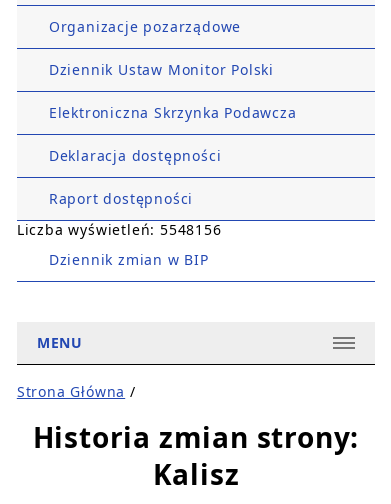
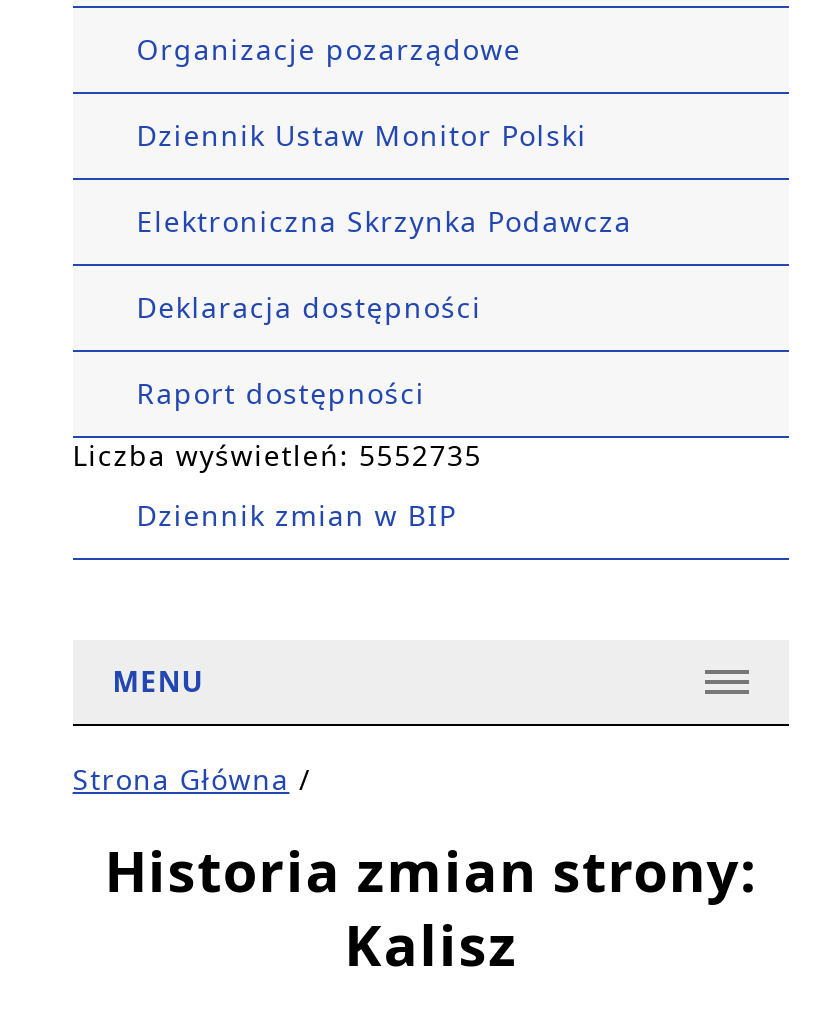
[17,220,222,239] Liczba wyświetleń: 5548156 -> [73,436,482,474] Liczba wyświetleń: 5552735

